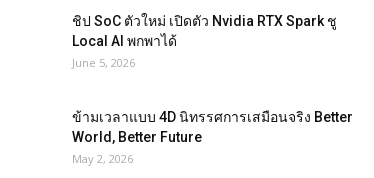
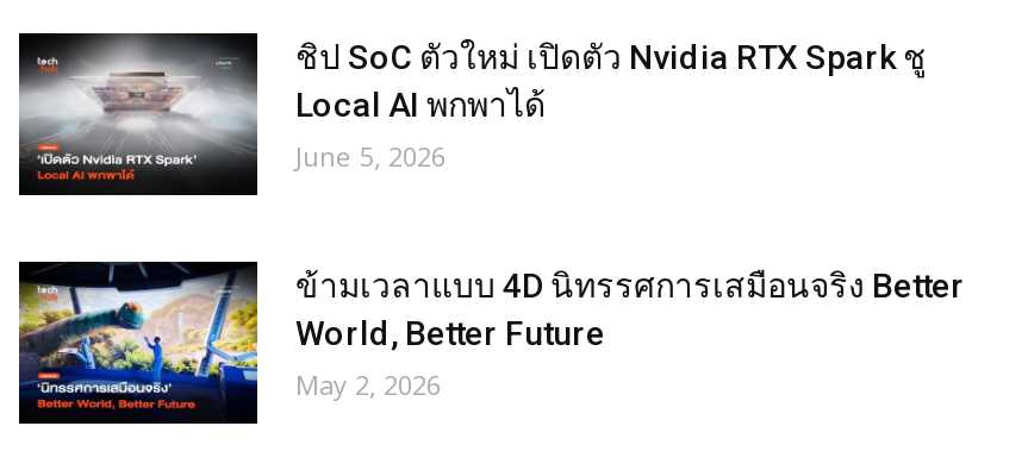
none -> [17,30,260,199] [image]
none -> [17,258,260,427] [image]

